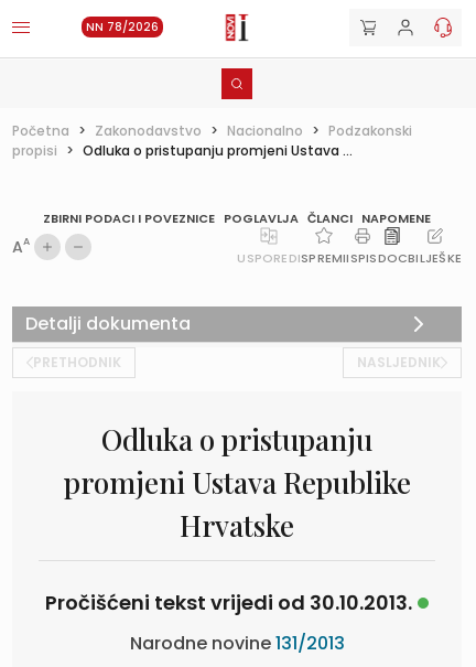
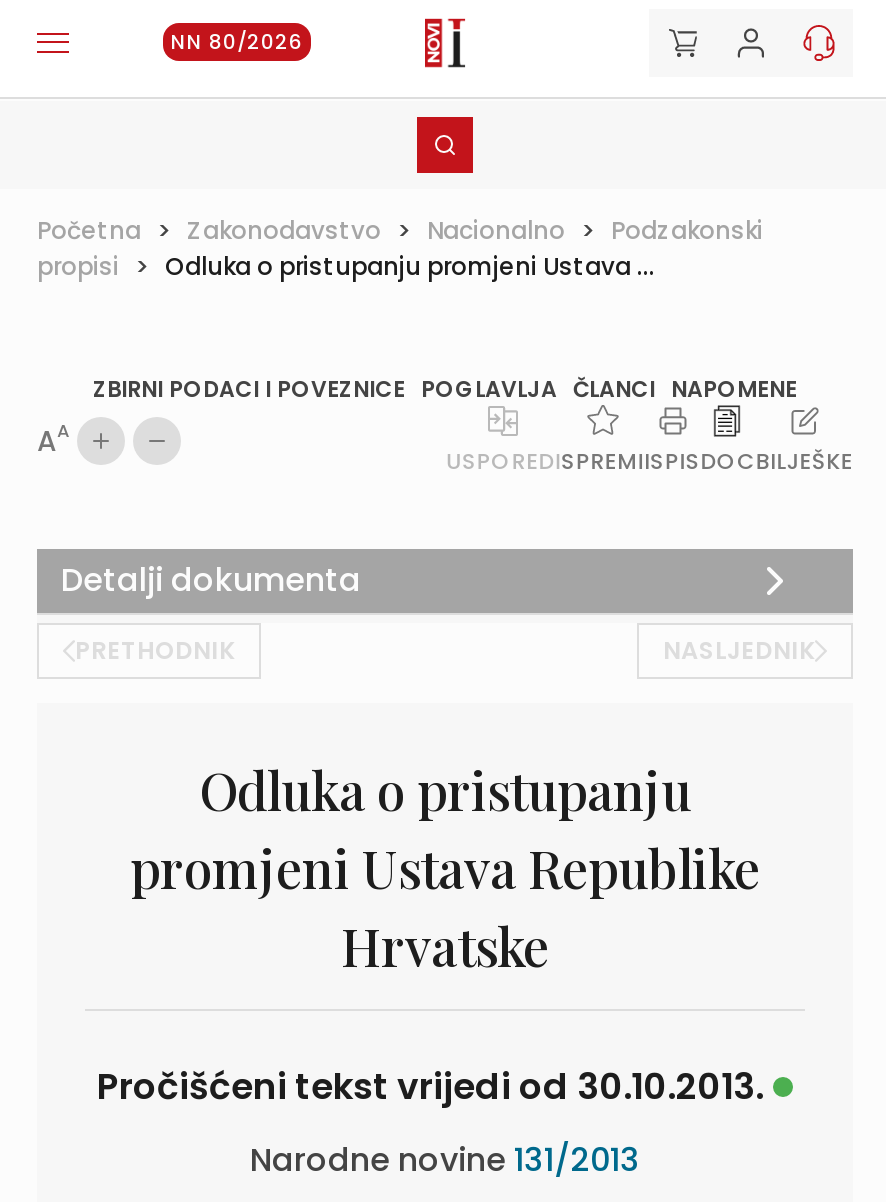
[86,19,159,35] NN 78/2026 -> [171,27,303,57] NN 80/2026

